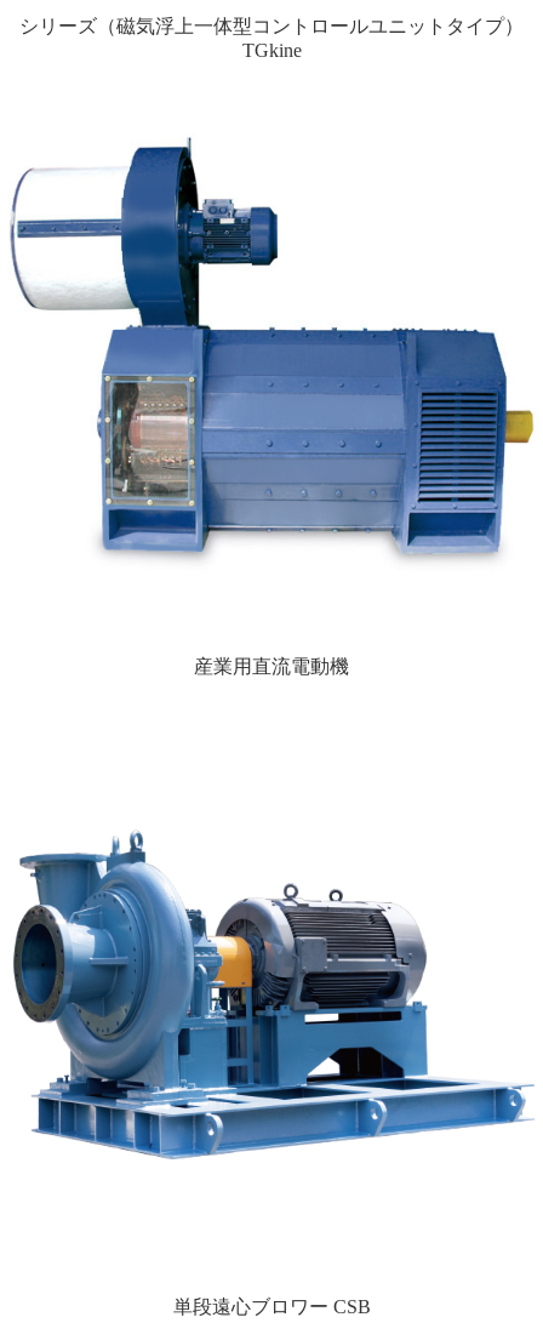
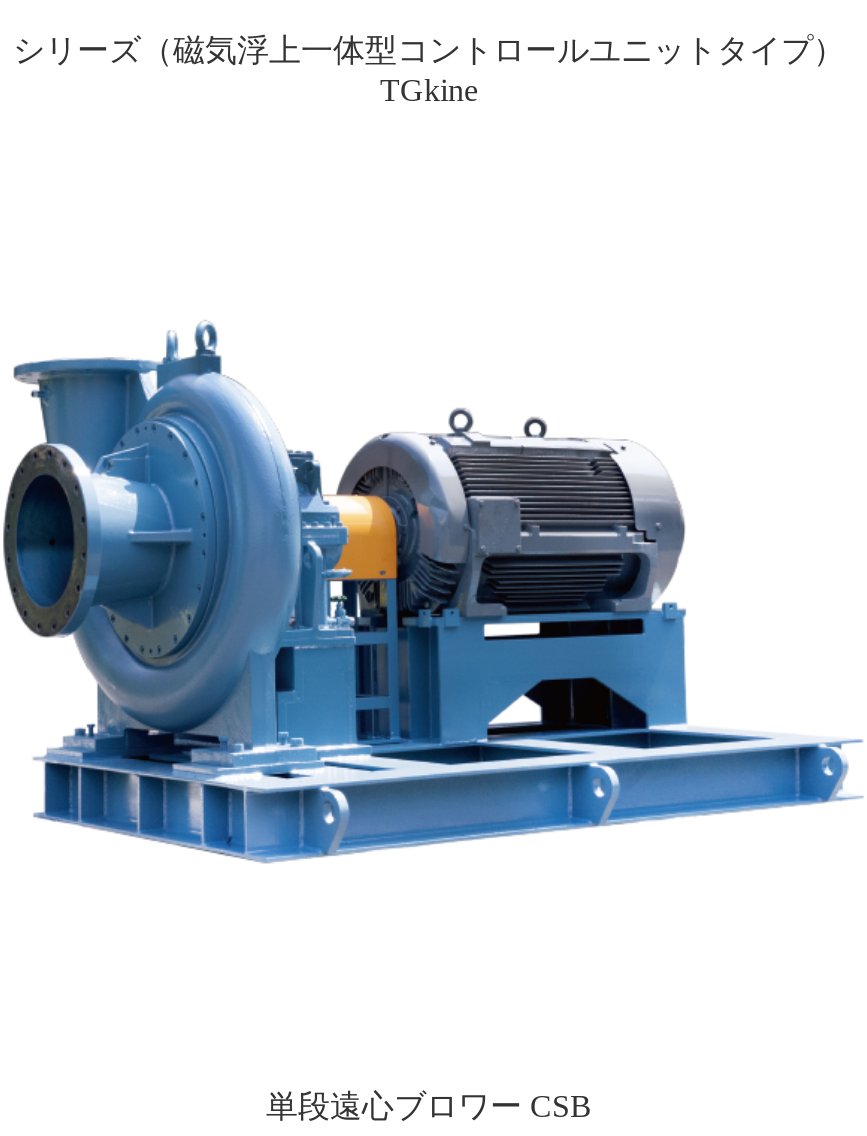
[10,137,535,560] [image] -> none
[194,656,349,677] 産業用直流電動機 -> none

